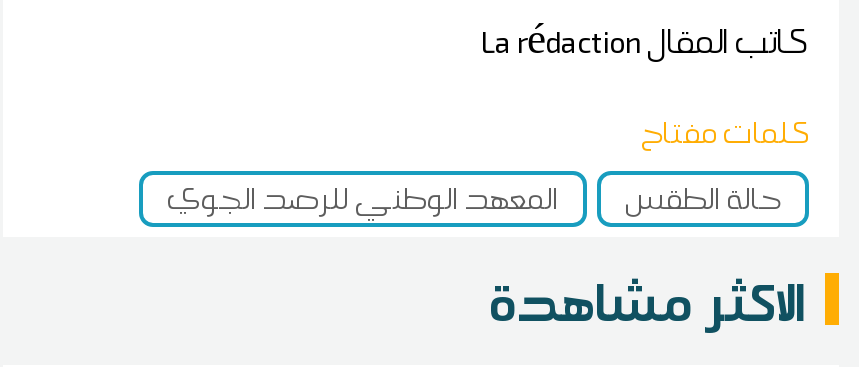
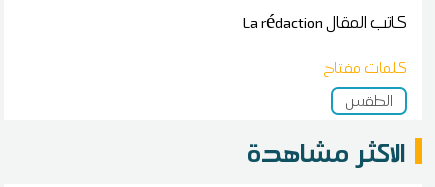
[167,176,781,220] حالة الطقس | المعهد الوطني للرصد الجوي -> [345,90,393,112] الطقس

